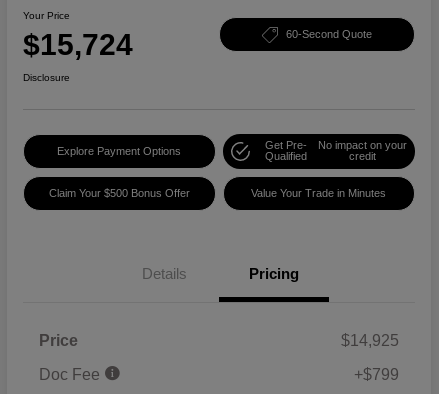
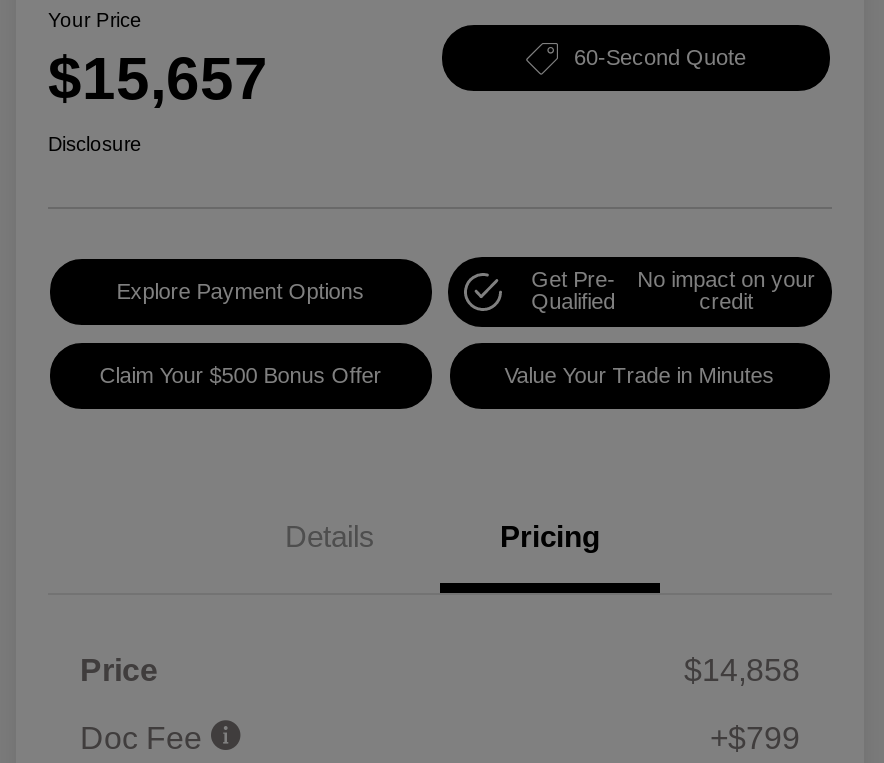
[23,28,133,61] $15,724 -> [48,45,268,111] $15,657
[341,332,399,349] $14,925 -> [684,653,800,687] $14,858

